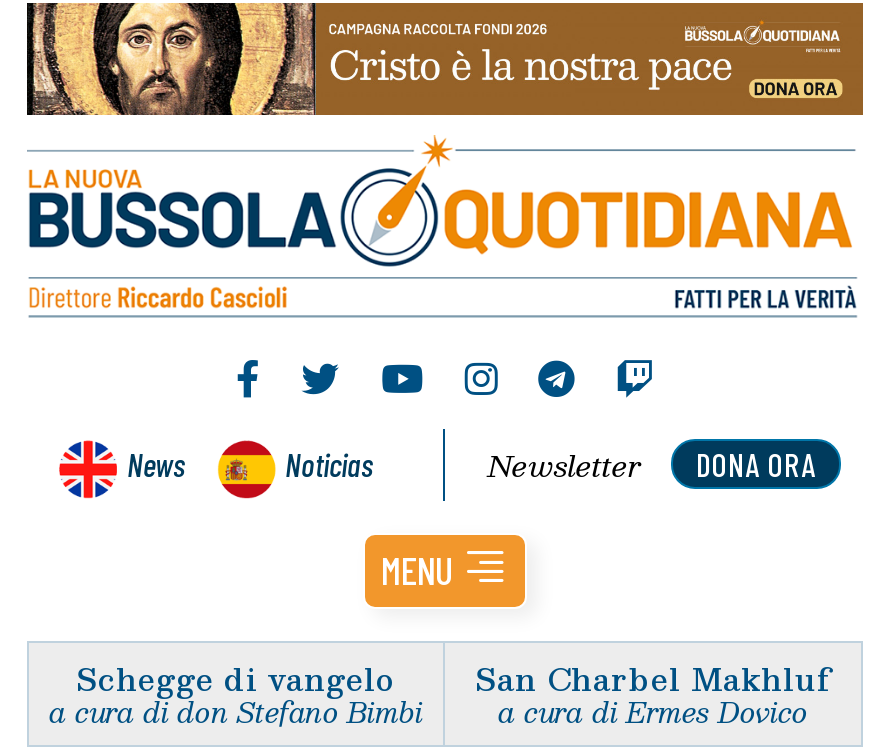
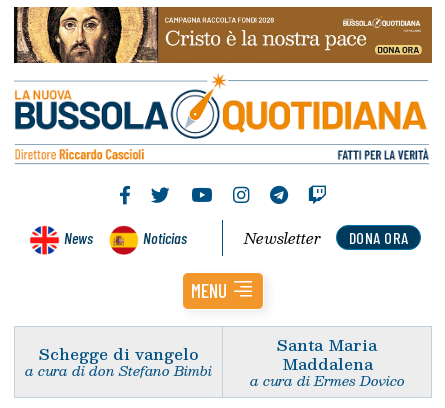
[475,652,831,702] San Charbel Makhluf -> [277,332,377,376] Santa Maria | Maddalena

